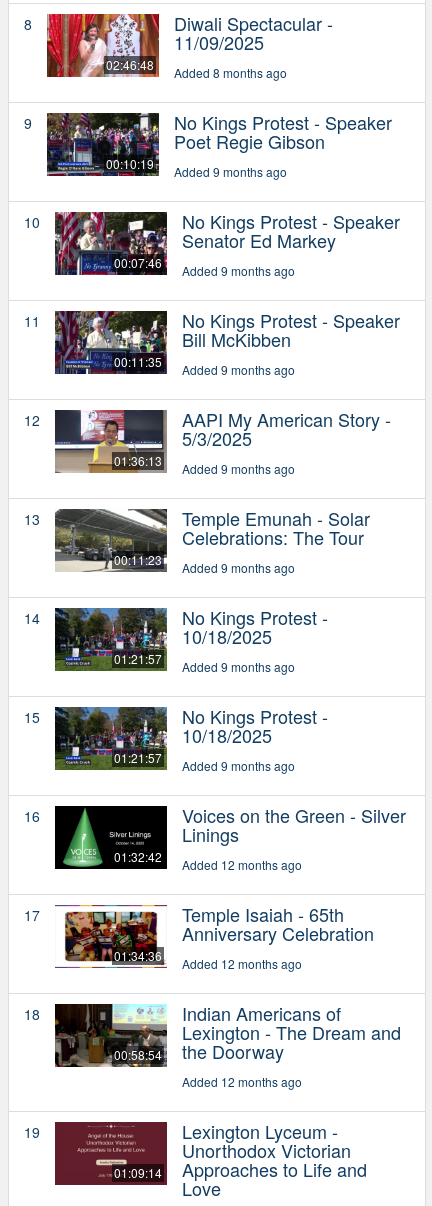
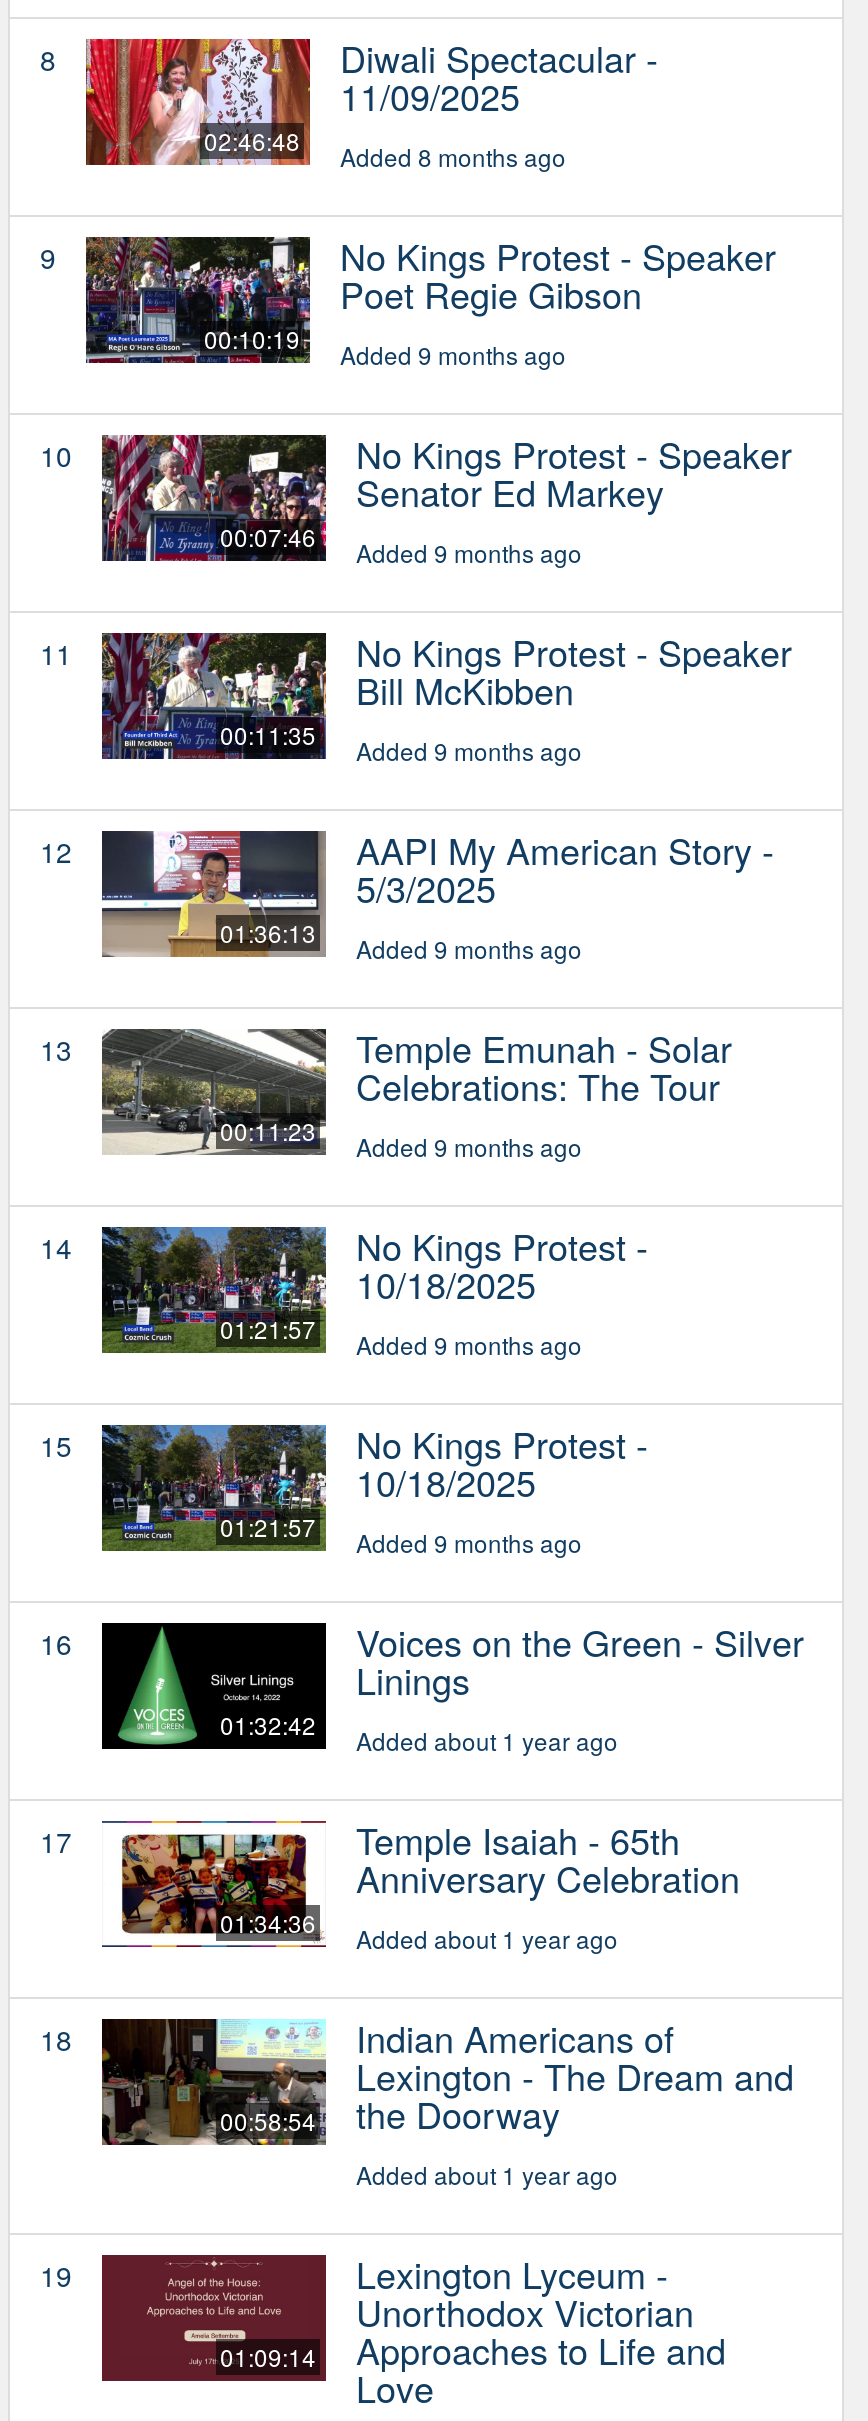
[182,856,302,873] Added 12 months ago -> [356,1722,618,1756] Added about 1 year ago
[182,955,302,972] Added 12 months ago -> [356,1920,618,1954] Added about 1 year ago
[182,1073,302,1090] Added 12 months ago -> [356,2156,618,2190] Added about 1 year ago

